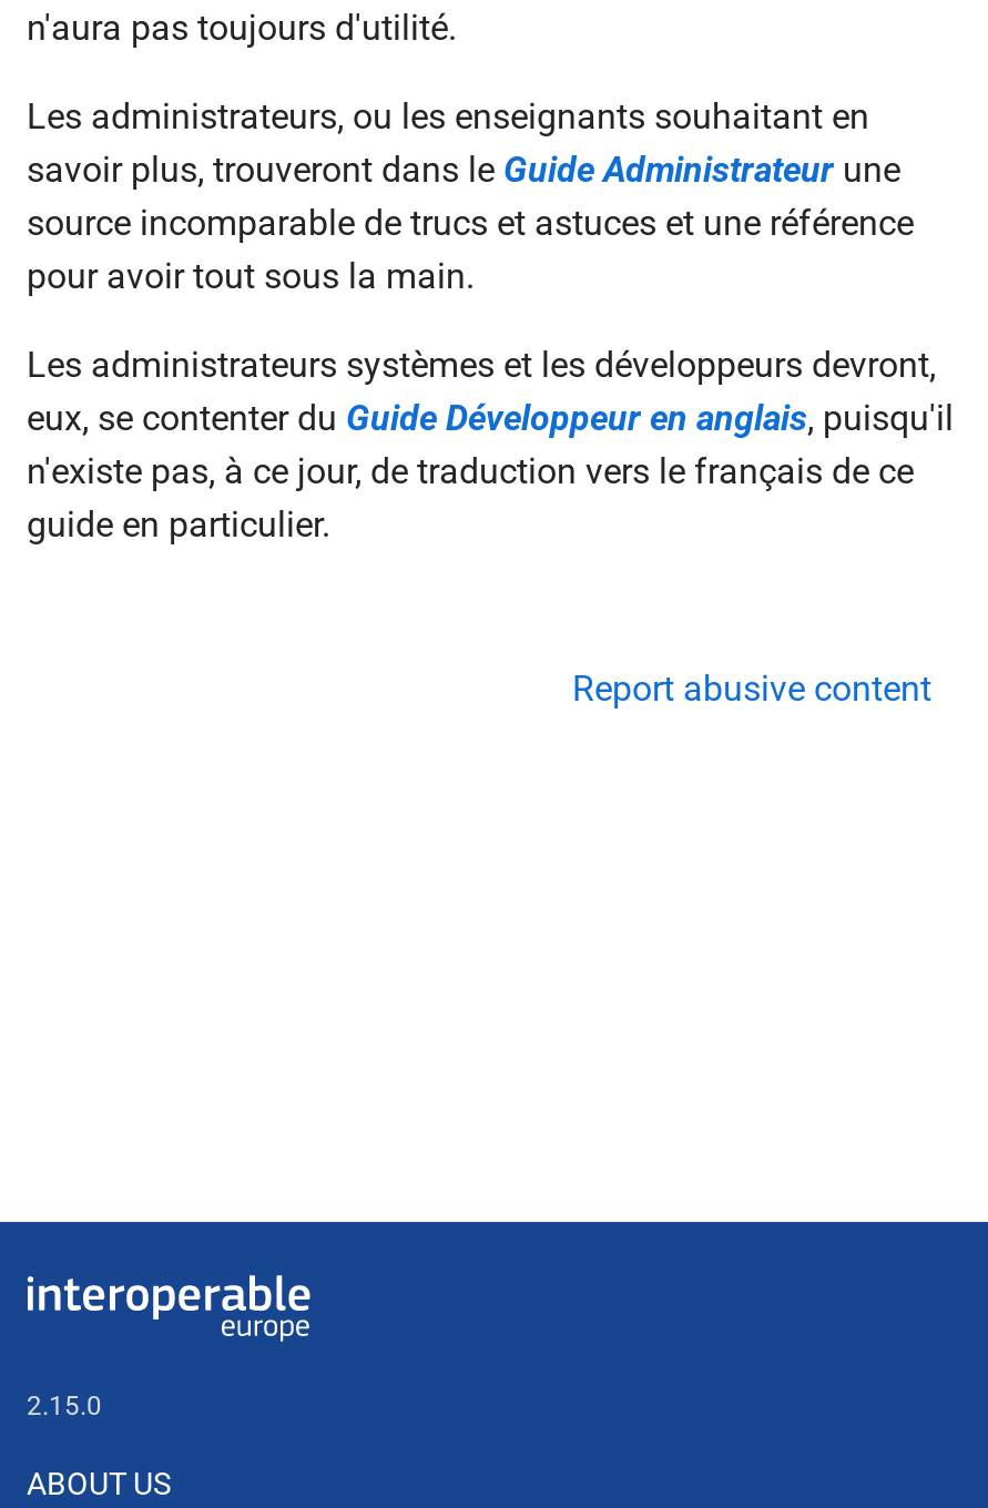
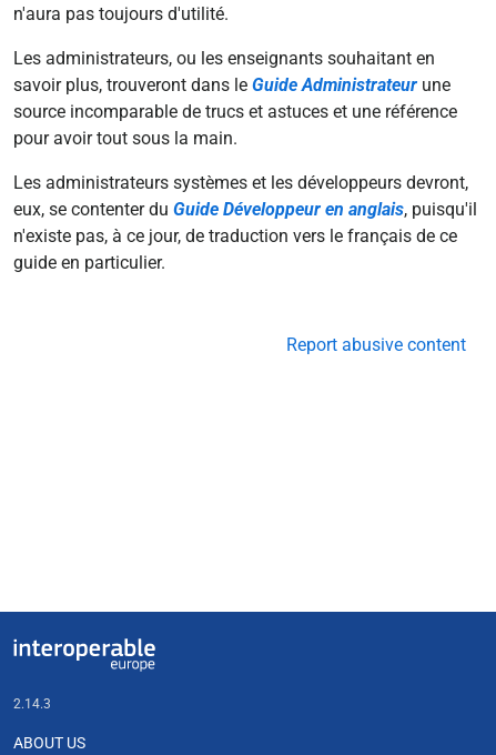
[27,1391,102,1422] 2.15.0 -> [13,696,51,712] 2.14.3

